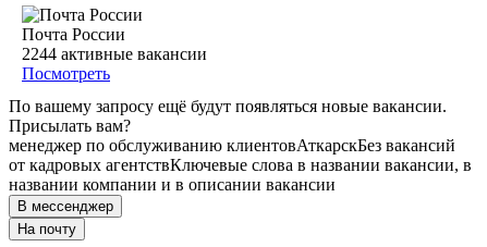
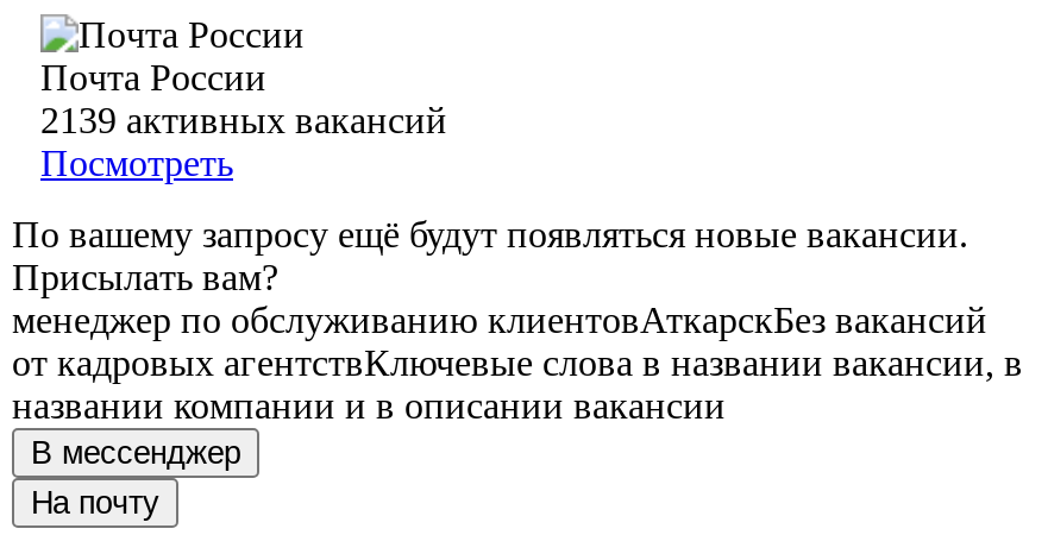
[22,45,207,63] 2244 активные вакансии -> [40,101,447,141] 2139 активных вакансий

